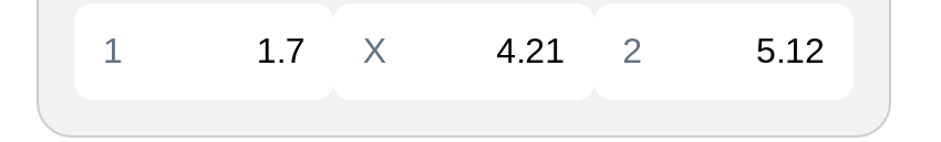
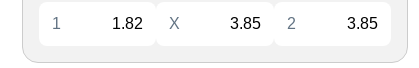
[256,33,387,70] 1.7 X -> [112,15,180,32] 1.82 X
[496,33,643,70] 4.21 2 -> [230,15,296,32] 3.85 2
[756,33,825,70] 5.12 -> [347,15,378,32] 3.85

